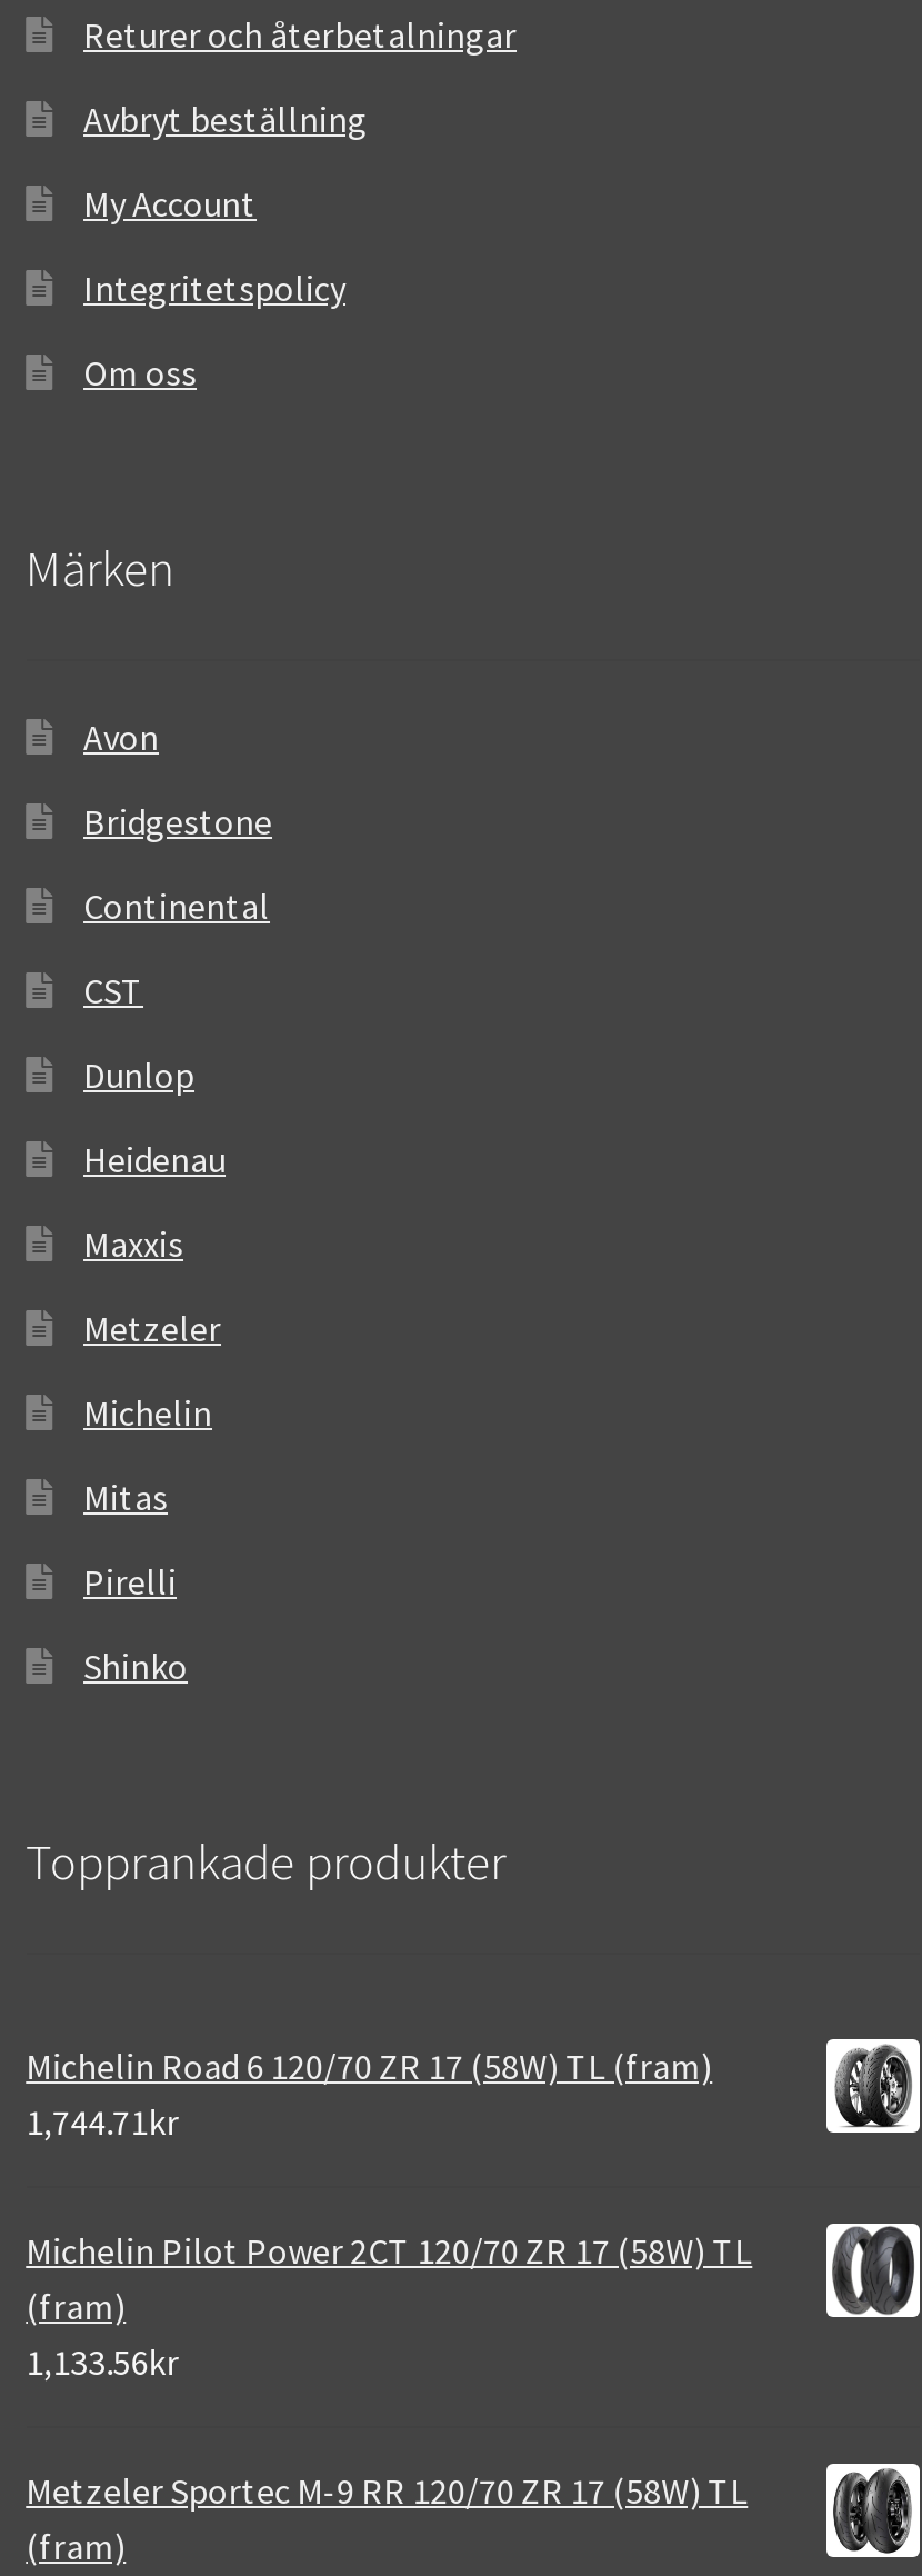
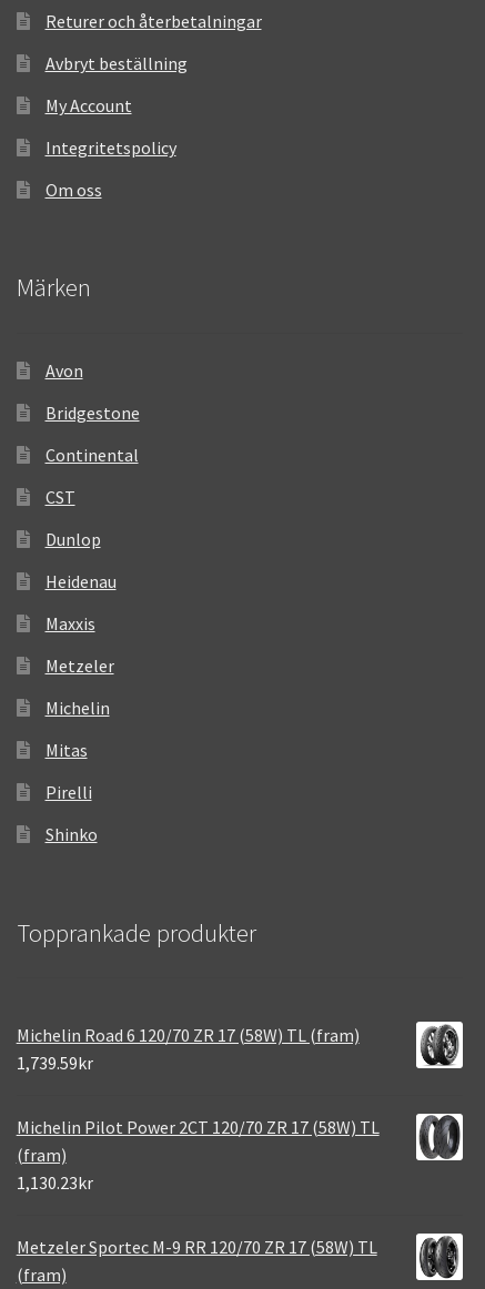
[26,2100,179,2144] 1,744.71kr -> [16,1051,93,1074] 1,739.59kr
[26,2340,179,2384] 1,133.56kr -> [16,1171,93,1193] 1,130.23kr

